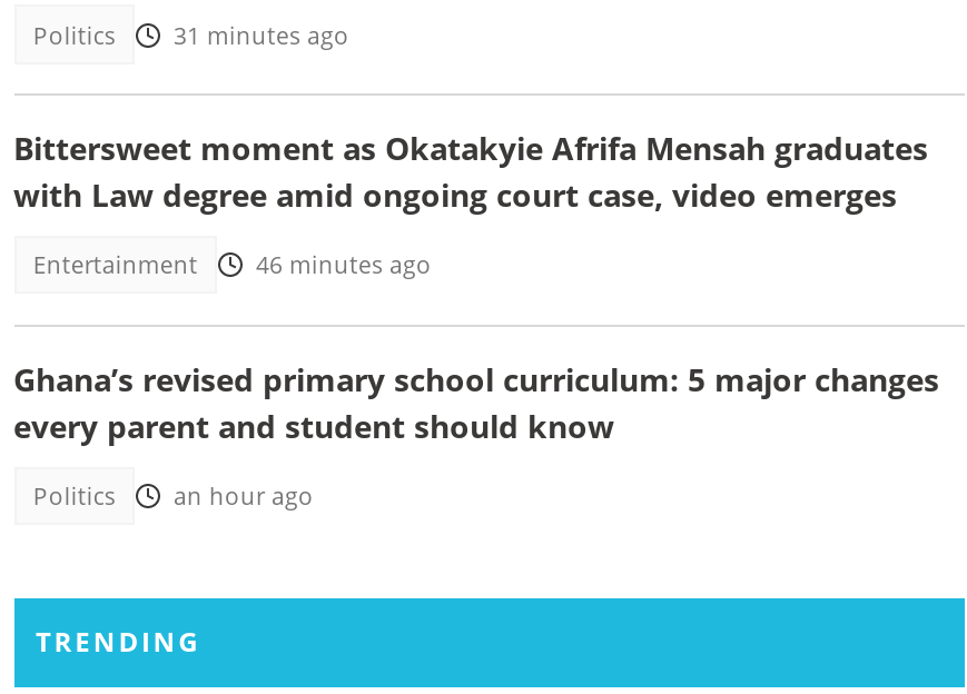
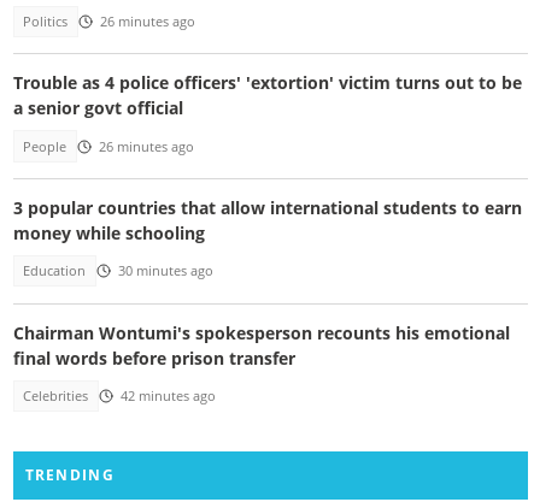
[13,19,939,511] 31 minutes ago | Bittersweet moment as Okatakyie Afrifa Mensah graduates | with Law degree amid ongoing court case, video emerges | Entertainment | 46 minutes ago | Ghana’s revised primary school curriculum: 5 major changes | every parent and student should know | Politics | an hour ago -> [13,13,521,404] 26 minutes ago | Trouble as 4 police officers' 'extortion' victim turns out to be | a senior govt official | People | 26 minutes ago | 3 popular countries that allow international students to earn | money while schooling | Education | 30 minutes ago | Chairman Wontumi's spokesperson recounts his emotional | final words before prison transfer | Celebrities | 42 minutes ago

